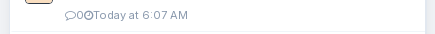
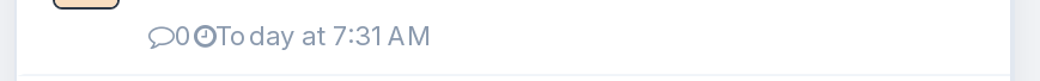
[76,8,188,22] 0 Today at 6:07 AM -> [175,19,431,52] 0 Today at 7:31 AM

